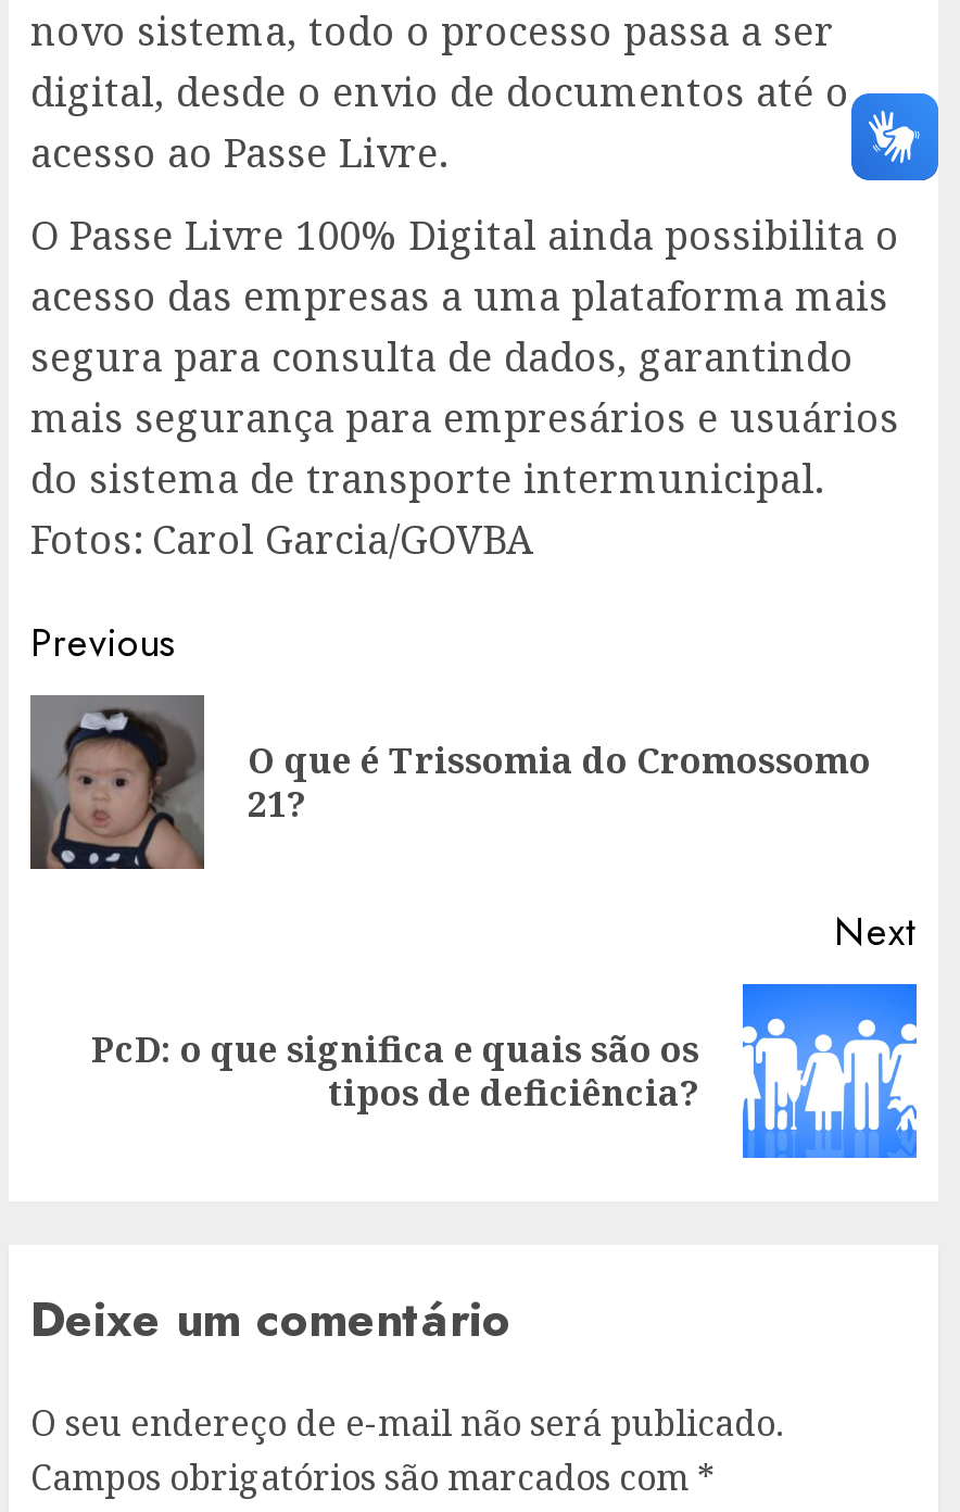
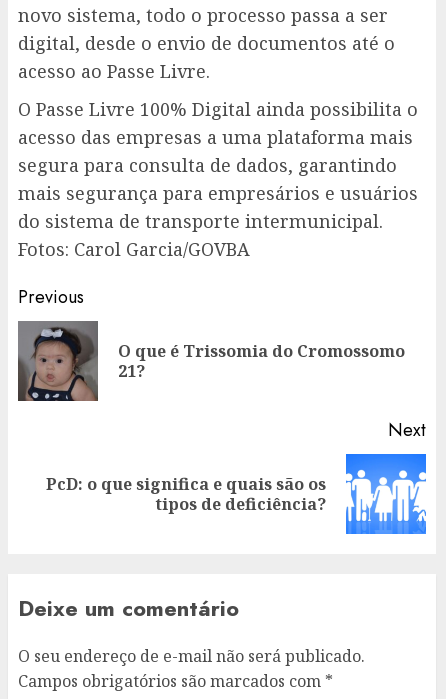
[849,91,940,182] [image] -> none

